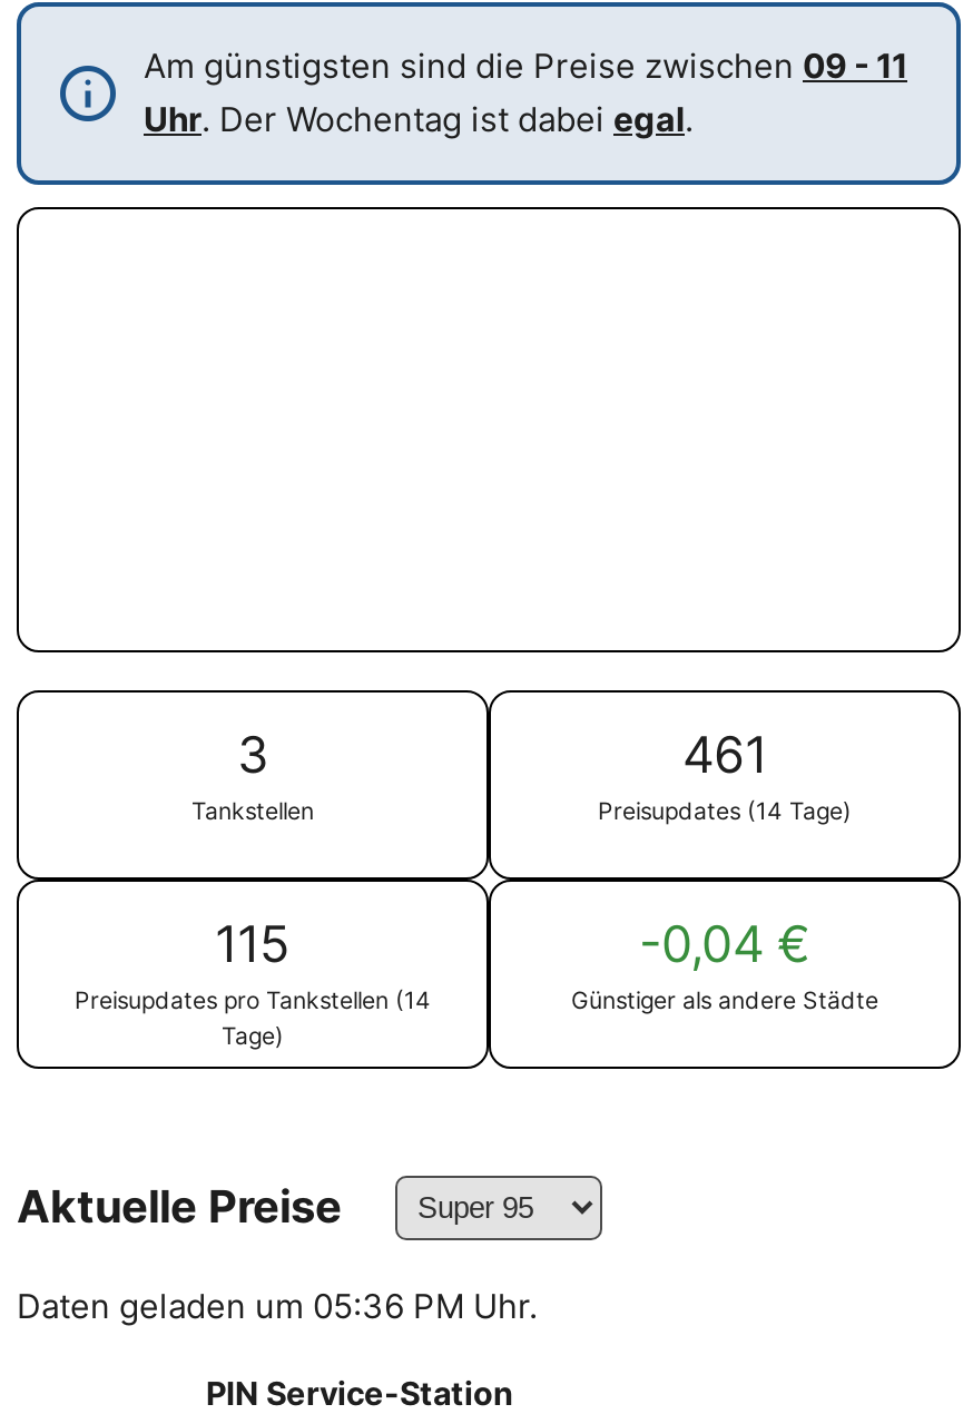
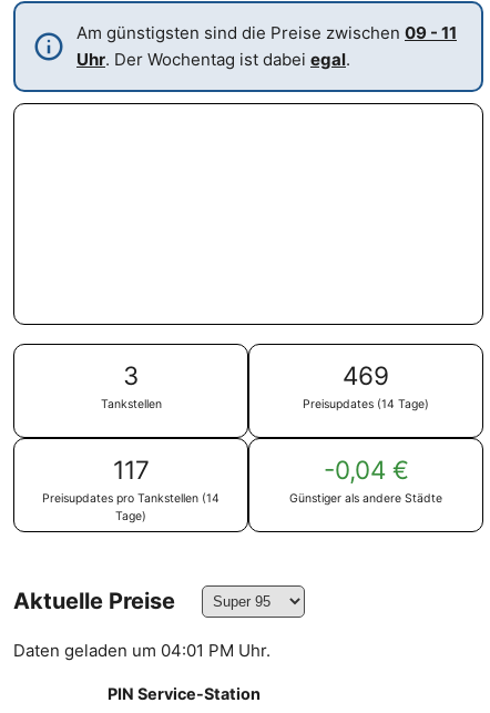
[682,724,767,784] 461 -> [343,360,389,390] 469
[215,913,291,973] 115 -> [113,455,149,485] 117
[17,1285,538,1327] Daten geladen um 05:36 PM Uhr. -> [13,640,270,661] Daten geladen um 04:01 PM Uhr.

